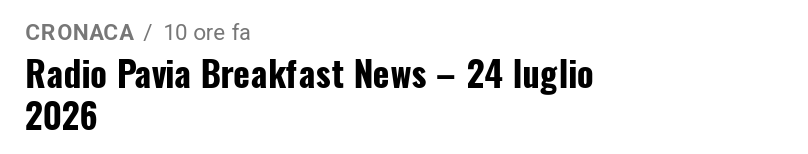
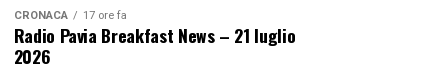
[25,20,251,46] CRONACA 10 ore fa -> [14,9,127,22] CRONACA 17 ore fa
[25,46,595,98] Radio Pavia Breakfast News – 24 luglio -> [14,22,295,48] Radio Pavia Breakfast News – 21 luglio

